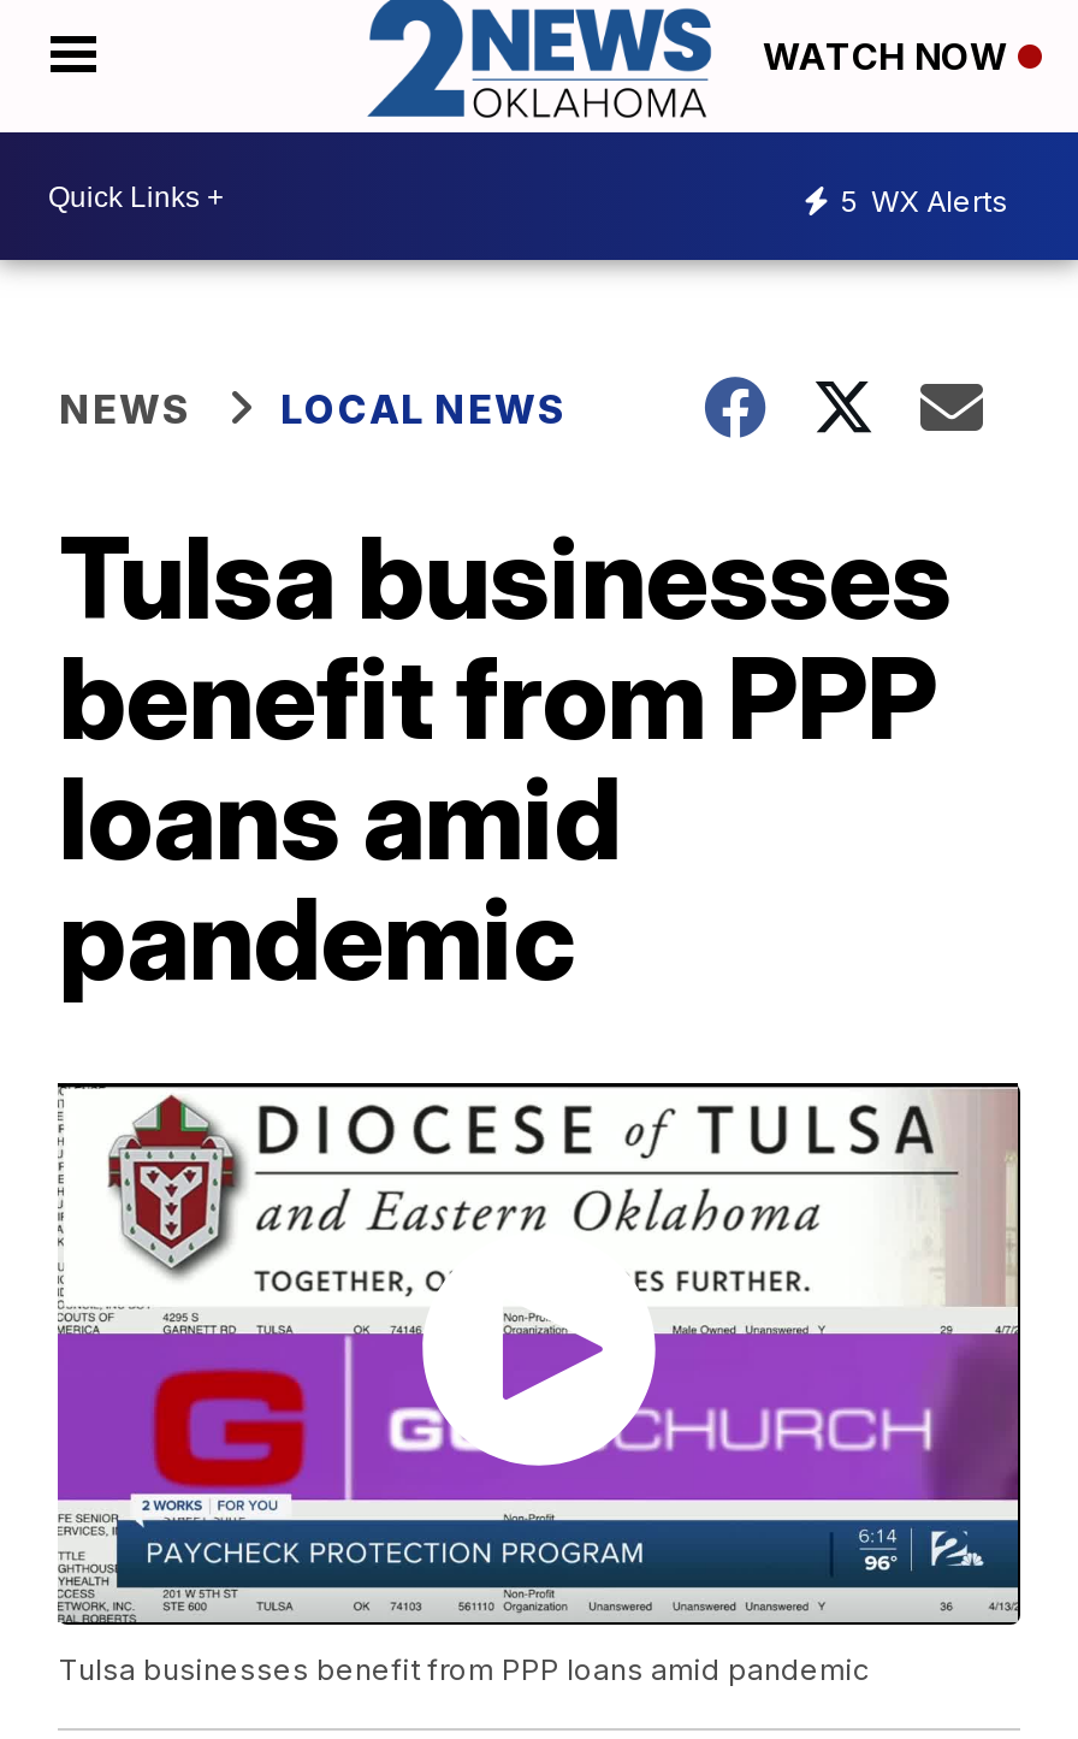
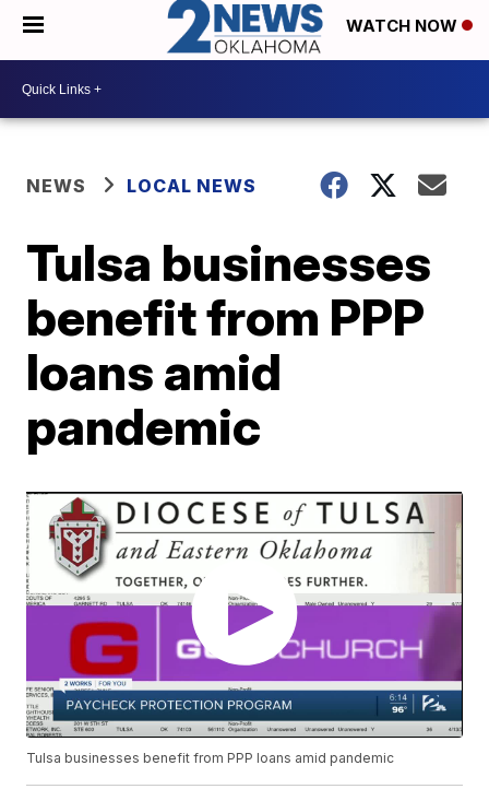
[840,182,1008,218] 5 WX Alerts -> none

